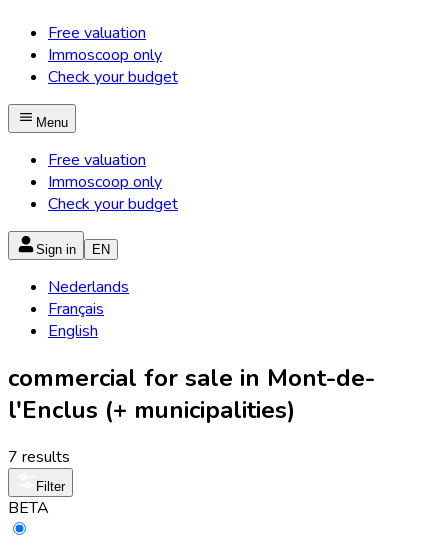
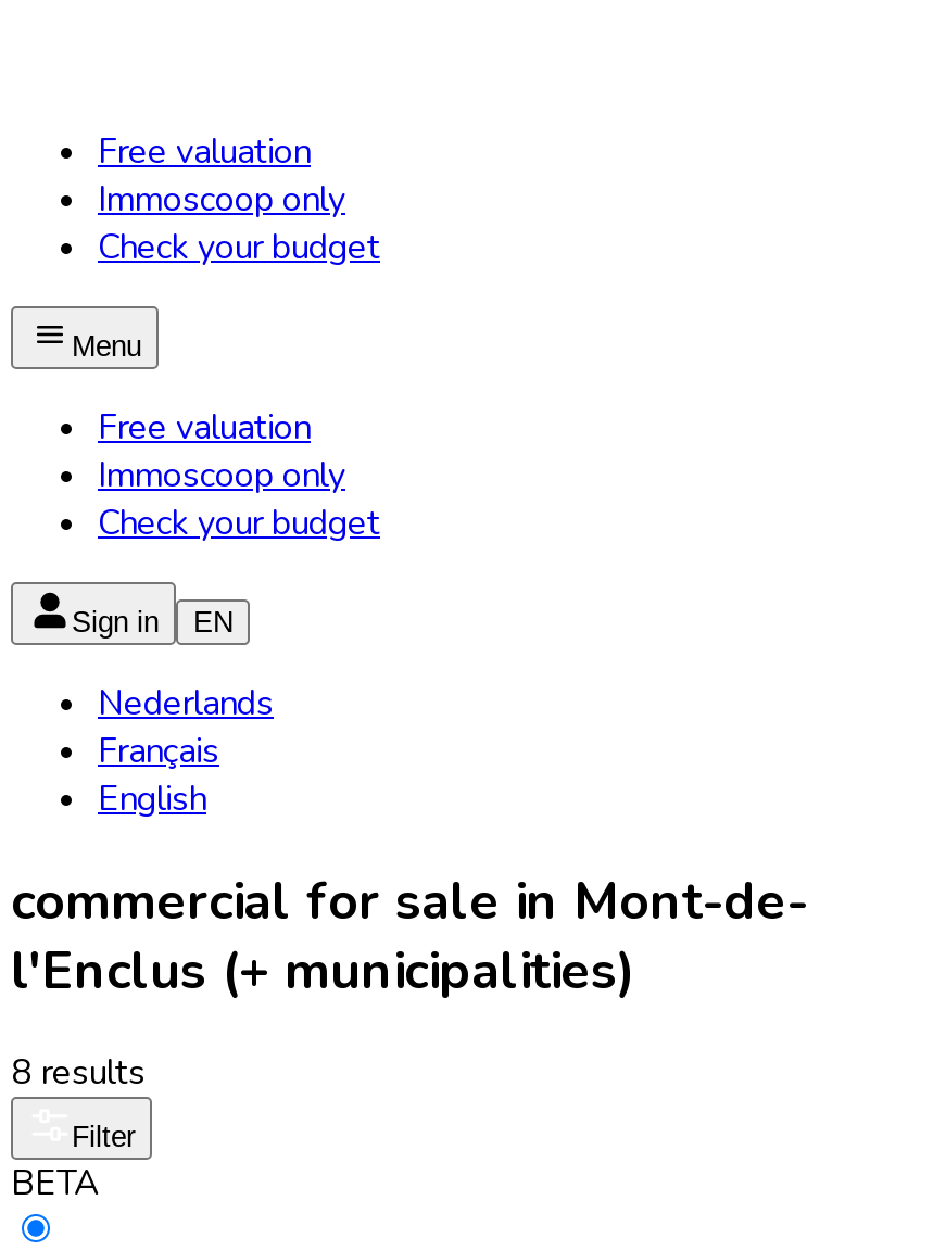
[8,446,70,468] 7 results -> [11,1049,146,1096] 8 results

